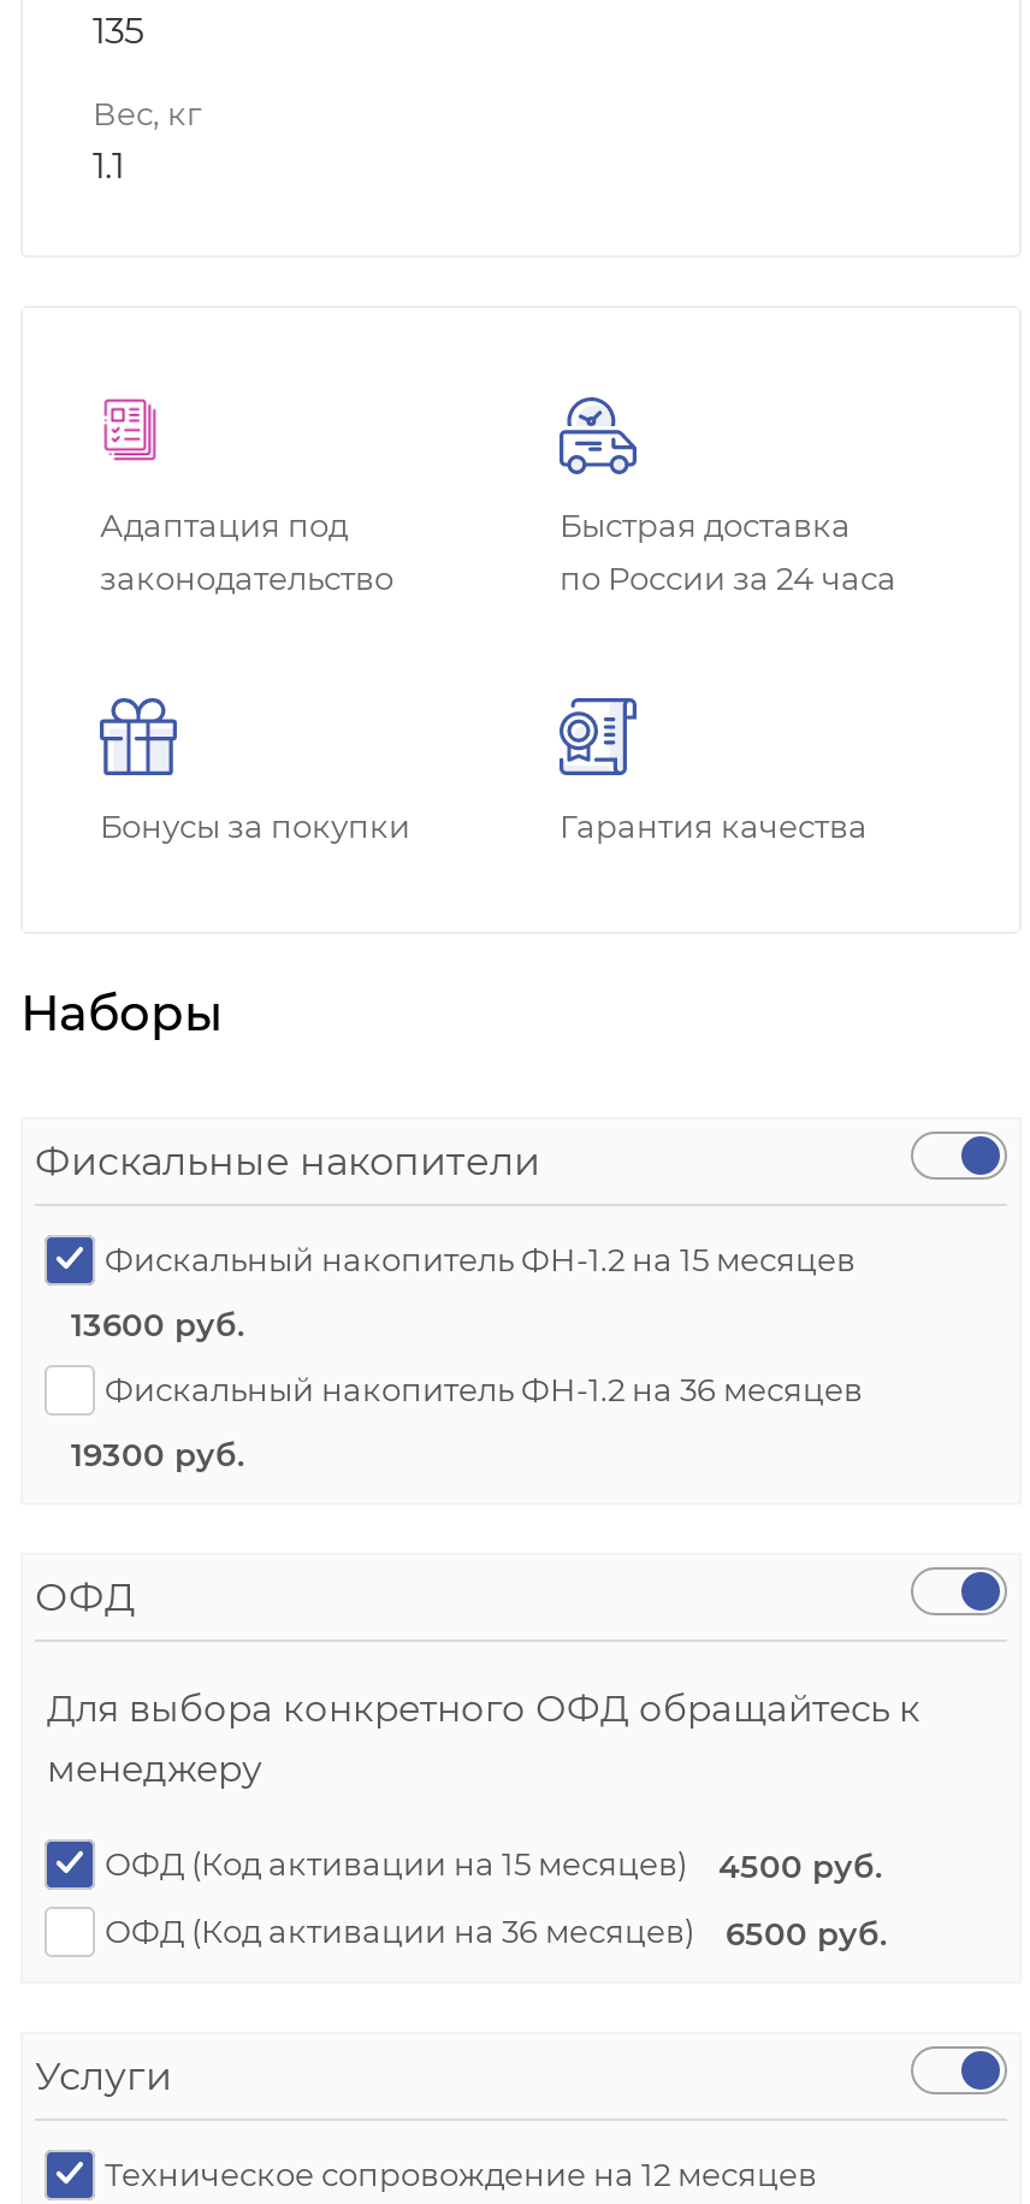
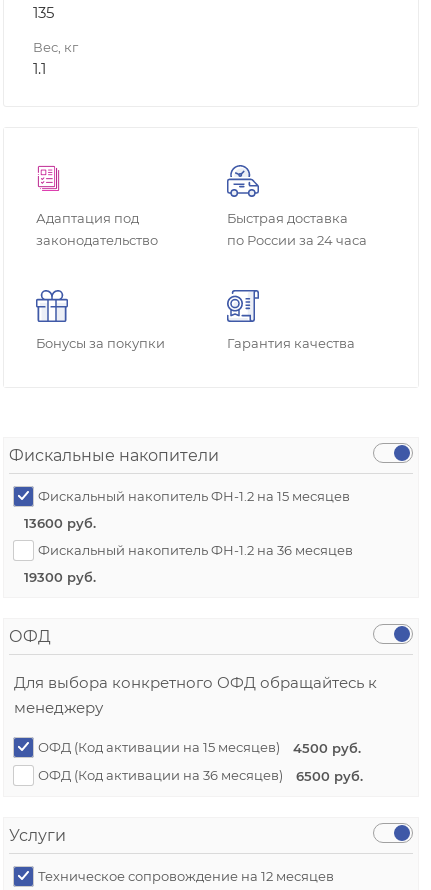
[20,985,223,1042] Наборы -> none

